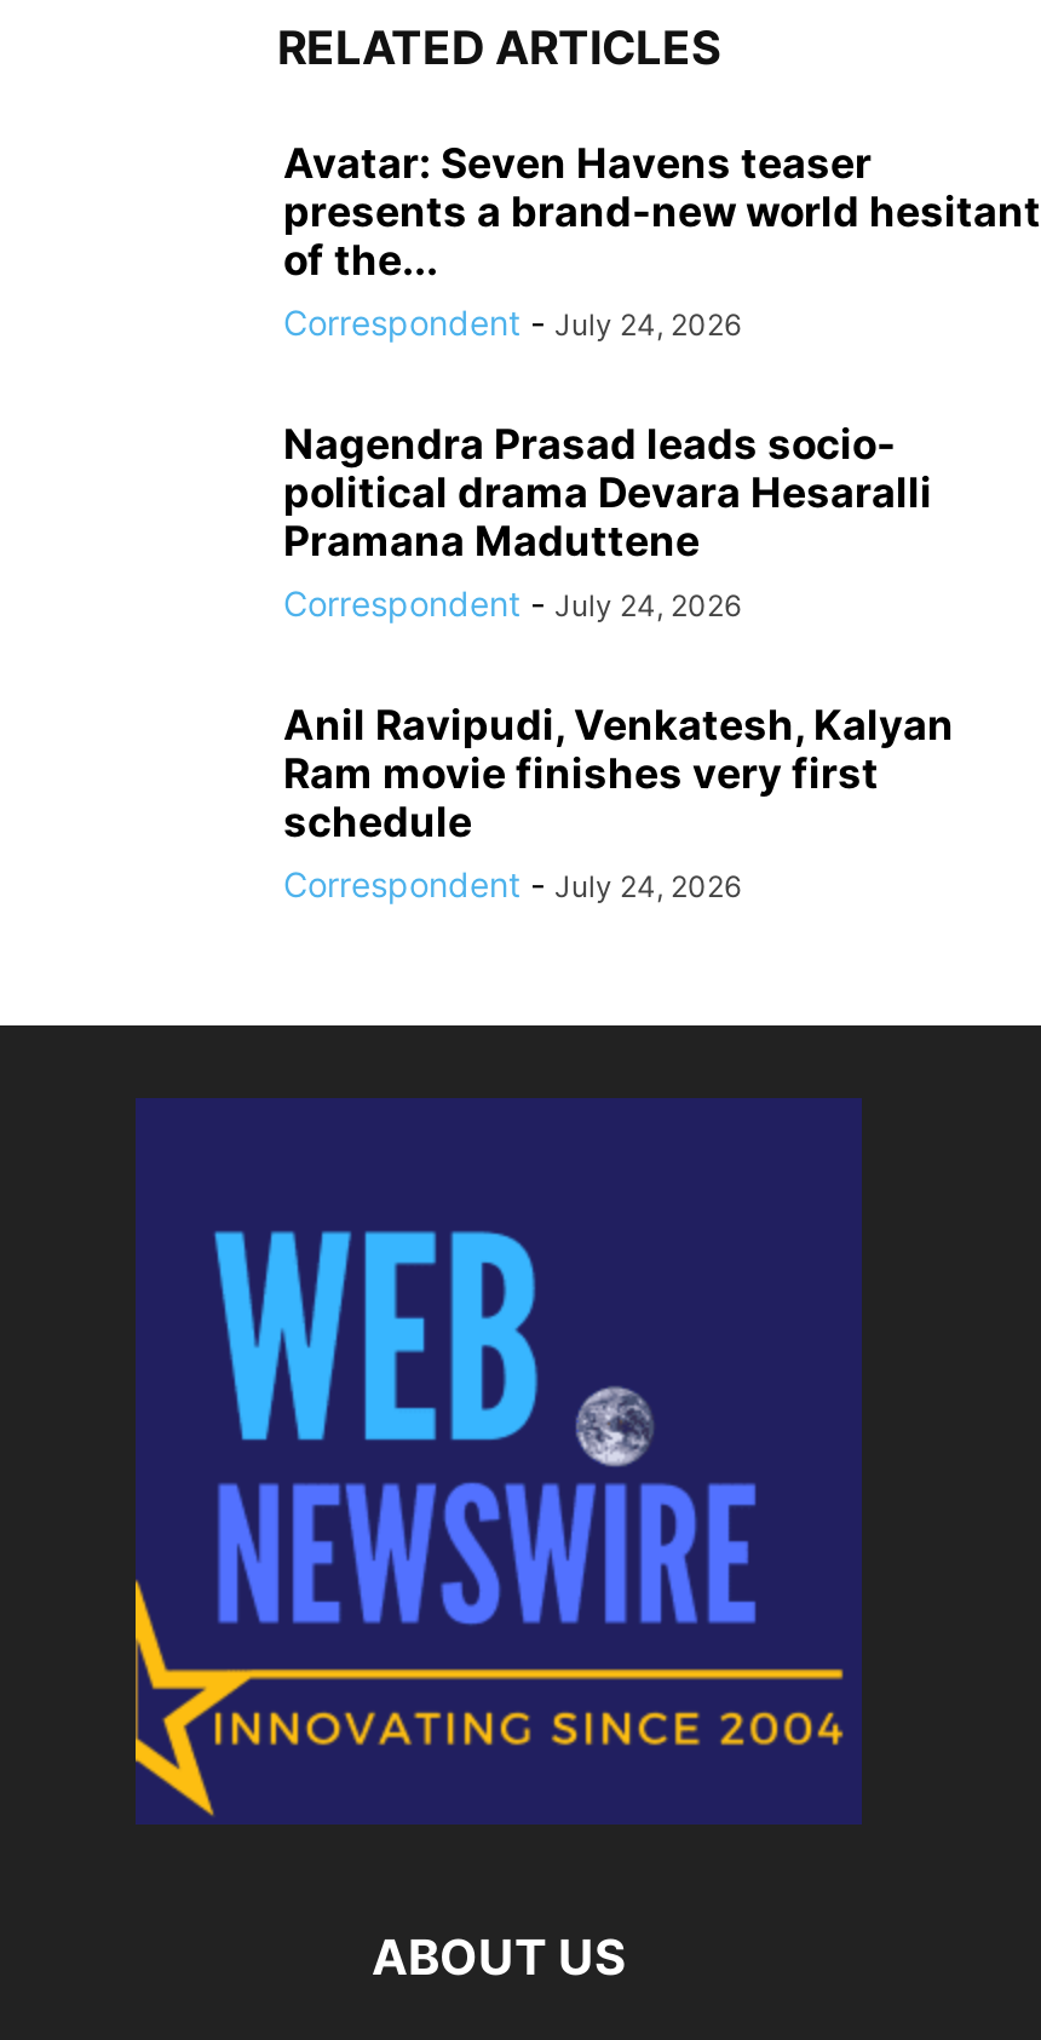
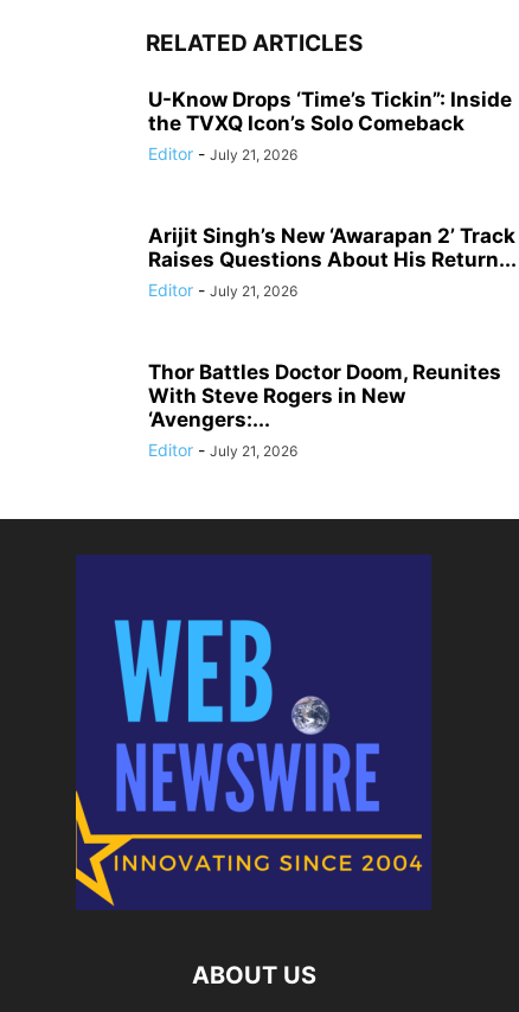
[283,140,1041,343] Avatar: Seven Havens teaser | presents a brand-new world hesitant | of the... | Correspondent - July 24, 2026 -> [148,88,512,164] U-Know Drops ‘Time’s Tickin”: Inside | the TVXQ Icon’s Solo Comeback | Editor - July 21, 2026
[283,421,932,624] Nagendra Prasad leads socio- | political drama Devara Hesaralli | Pramana Maduttene | Correspondent - July 24, 2026 -> [148,224,517,300] Arijit Singh’s New ‘Awarapan 2’ Track | Raises Questions About His Return... | Editor - July 21, 2026
[283,701,954,905] Anil Ravipudi, Venkatesh, Kalyan | Ram movie finishes very first | schedule | Correspondent - July 24, 2026 -> [148,360,501,460] Thor Battles Doctor Doom, Reunites | With Steve Rogers in New | ‘Avengers:... | Editor - July 21, 2026

